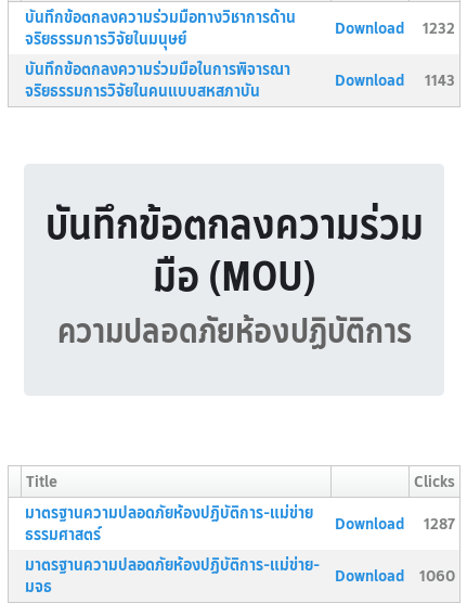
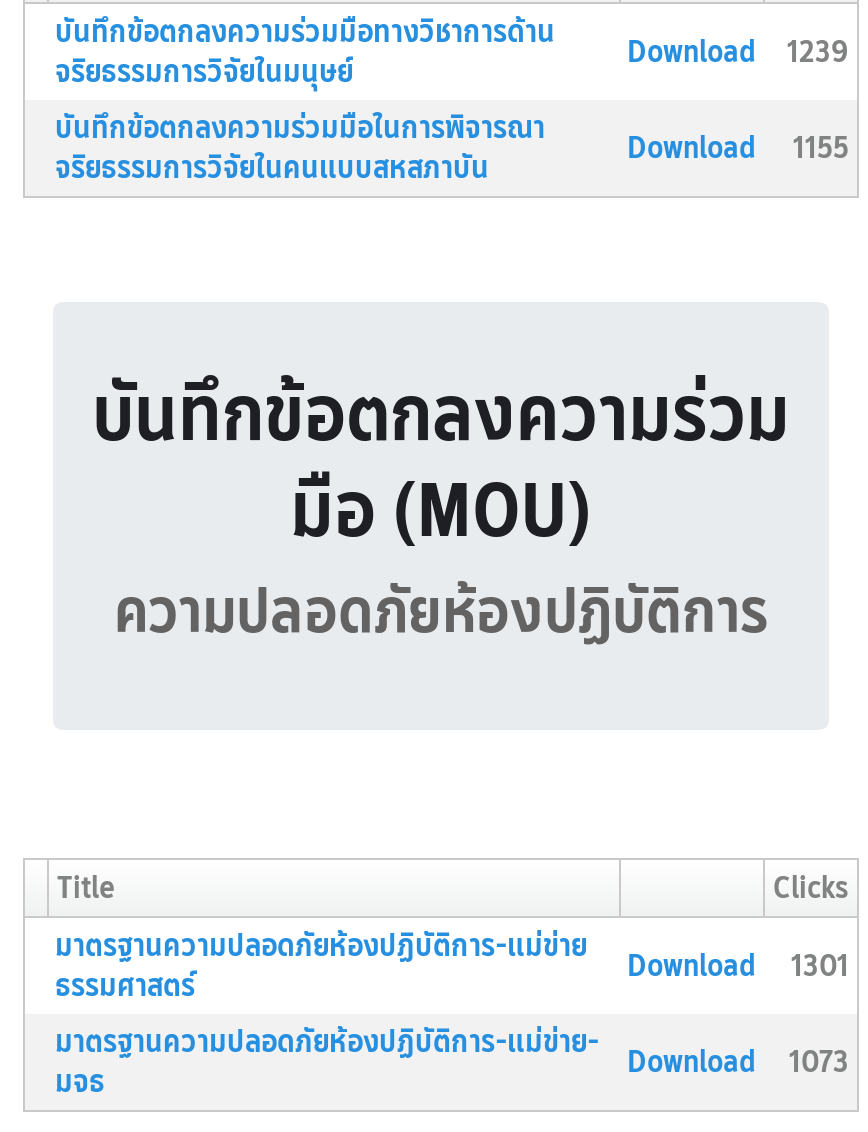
[25,4,455,40] บันทึกข้อตกลงความร่วมมือทางวิชาการด้าน Download 1232 -> [55,8,849,74] บันทึกข้อตกลงความร่วมมือทางวิชาการด้าน Download 1239
[25,56,455,92] บันทึกข้อตกลงความร่วมมือในการพิจารณา Download 1143 -> [55,104,849,170] บันทึกข้อตกลงความร่วมมือในการพิจารณา Download 1155
[25,500,455,536] มาตรฐานความปลอดภัยห้องปฏิบัติการ-แม่ข่าย Download 1287 -> [55,922,849,988] มาตรฐานความปลอดภัยห้องปฏิบัติการ-แม่ข่าย Download 1301
[25,552,455,588] มาตรฐานความปลอดภัยห้องปฏิบัติการ-แม่ข่าย- Download 1060 -> [55,1018,849,1084] มาตรฐานความปลอดภัยห้องปฏิบัติการ-แม่ข่าย- Download 1073

